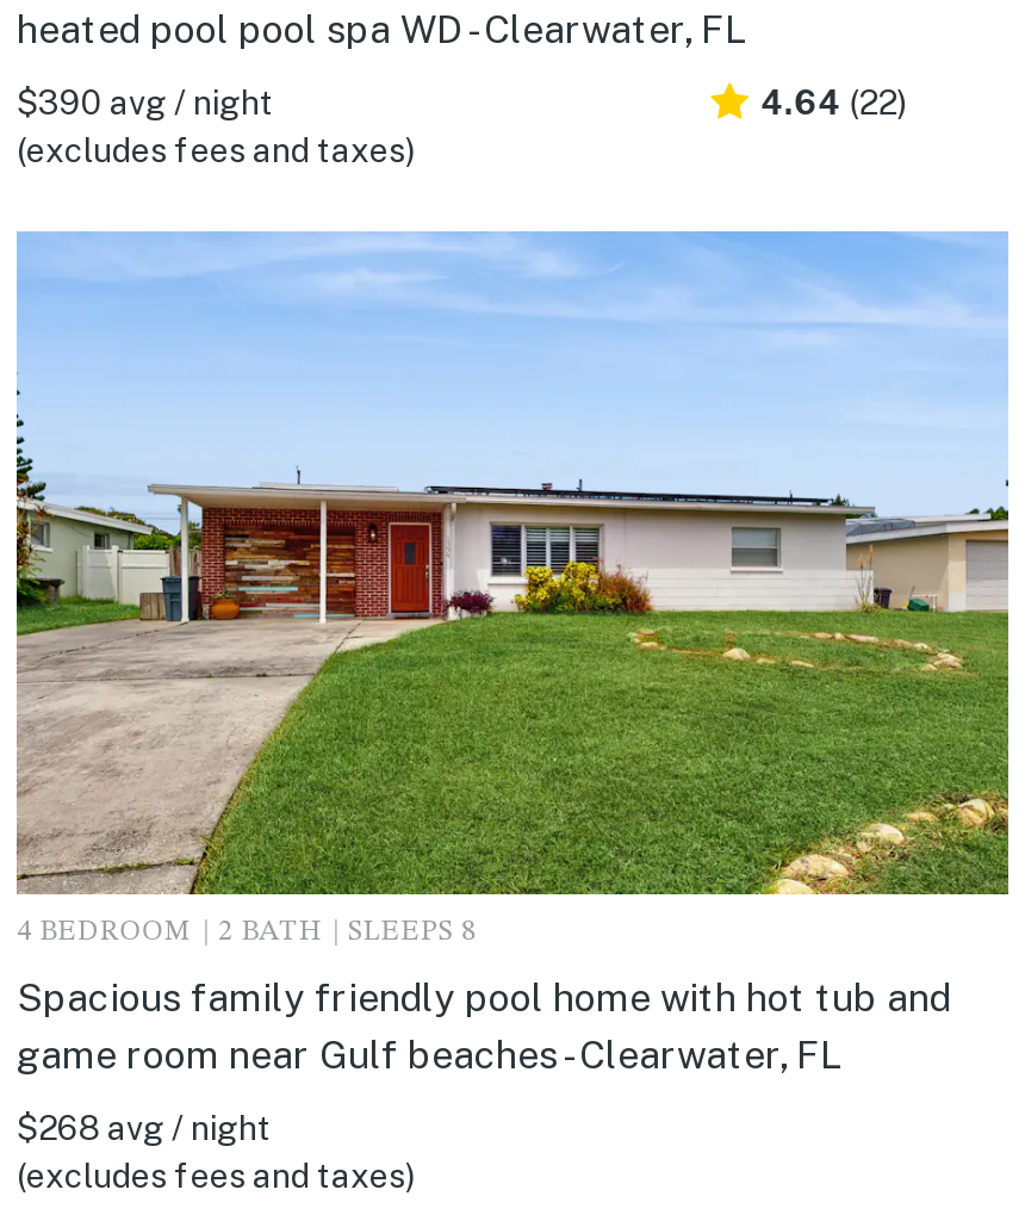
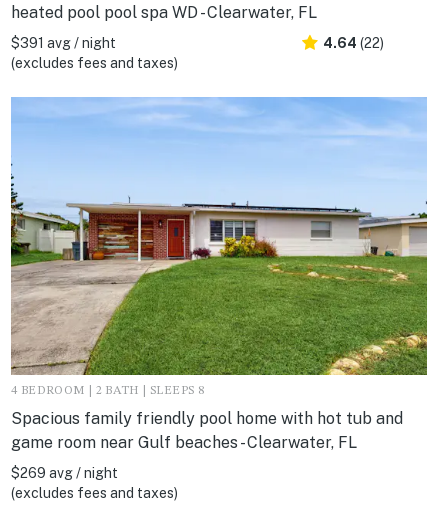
[17,84,274,122] $390 avg / night -> [11,35,116,51] $391 avg / night
[17,1108,272,1146] $268 avg / night -> [11,464,118,480] $269 avg / night

